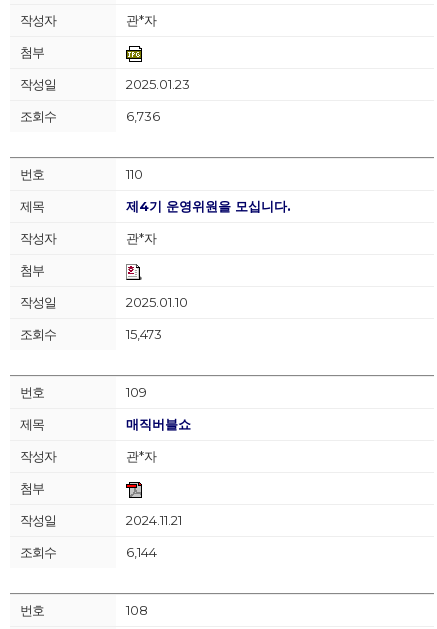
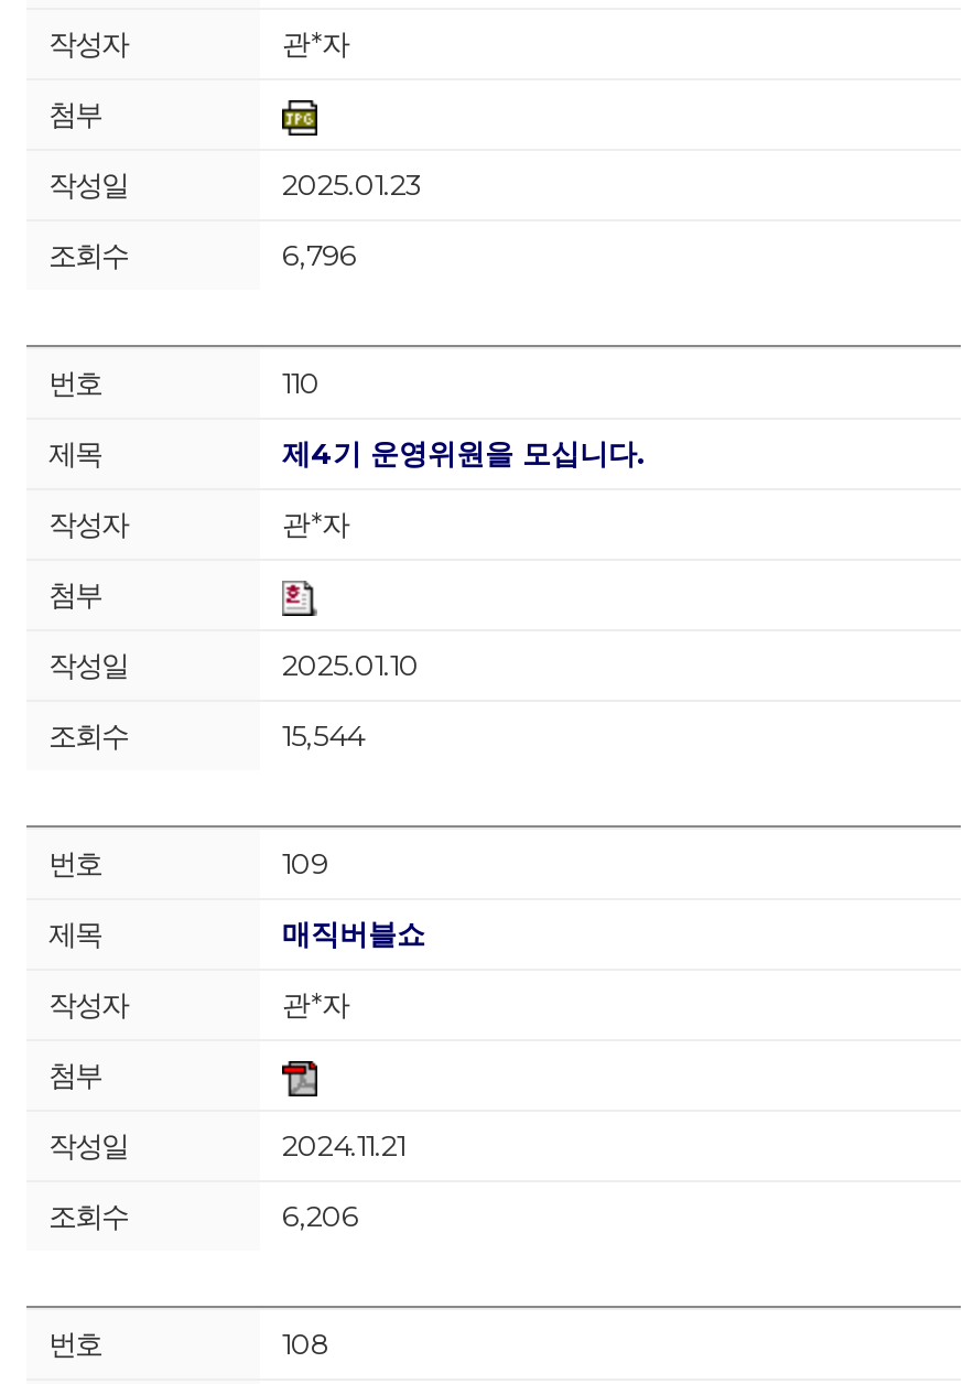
[126,108,160,124] 6,736 -> [282,237,357,272] 6,796
[126,326,162,342] 15,473 -> [282,717,364,753] 15,544
[126,544,157,560] 6,144 -> [282,1198,359,1233] 6,206

